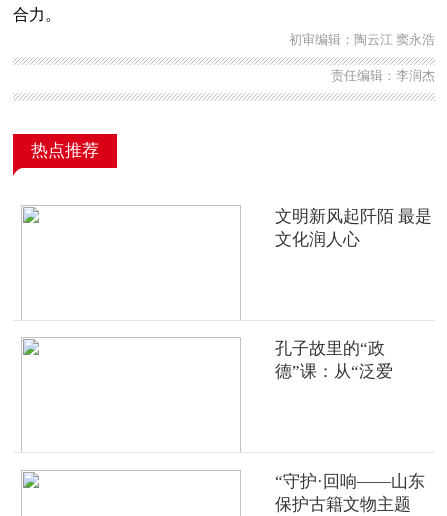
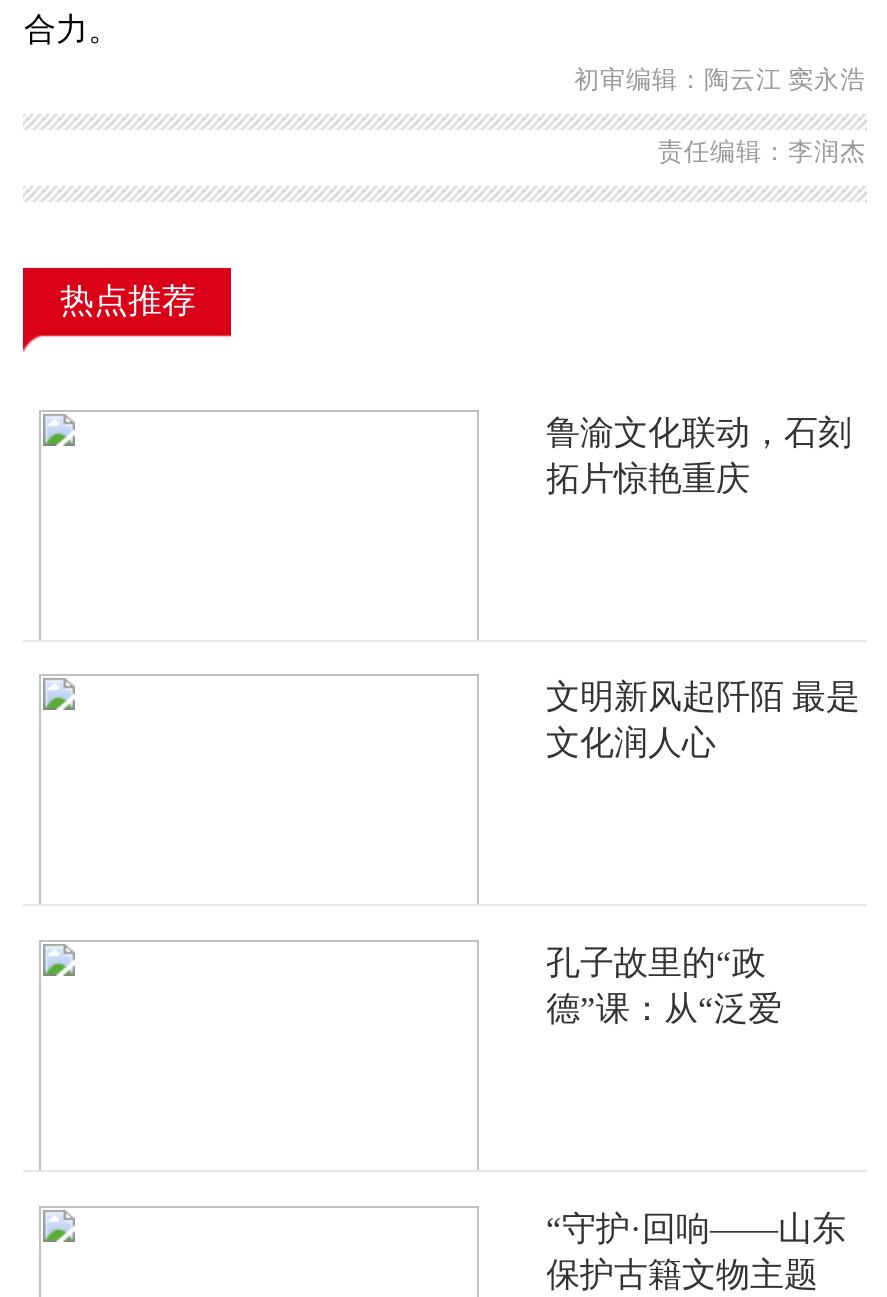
none -> [546,414,852,498] 鲁渝文化联动，石刻 | 拓片惊艳重庆

